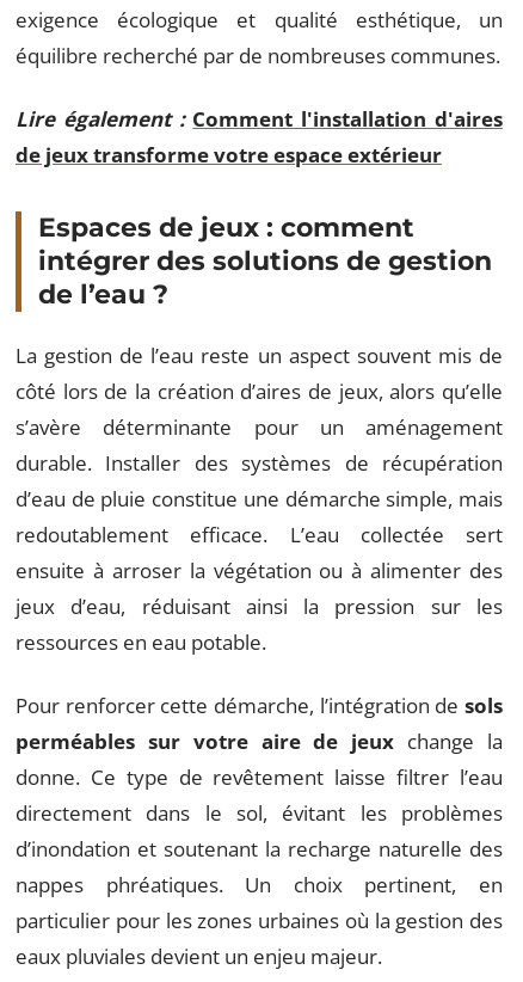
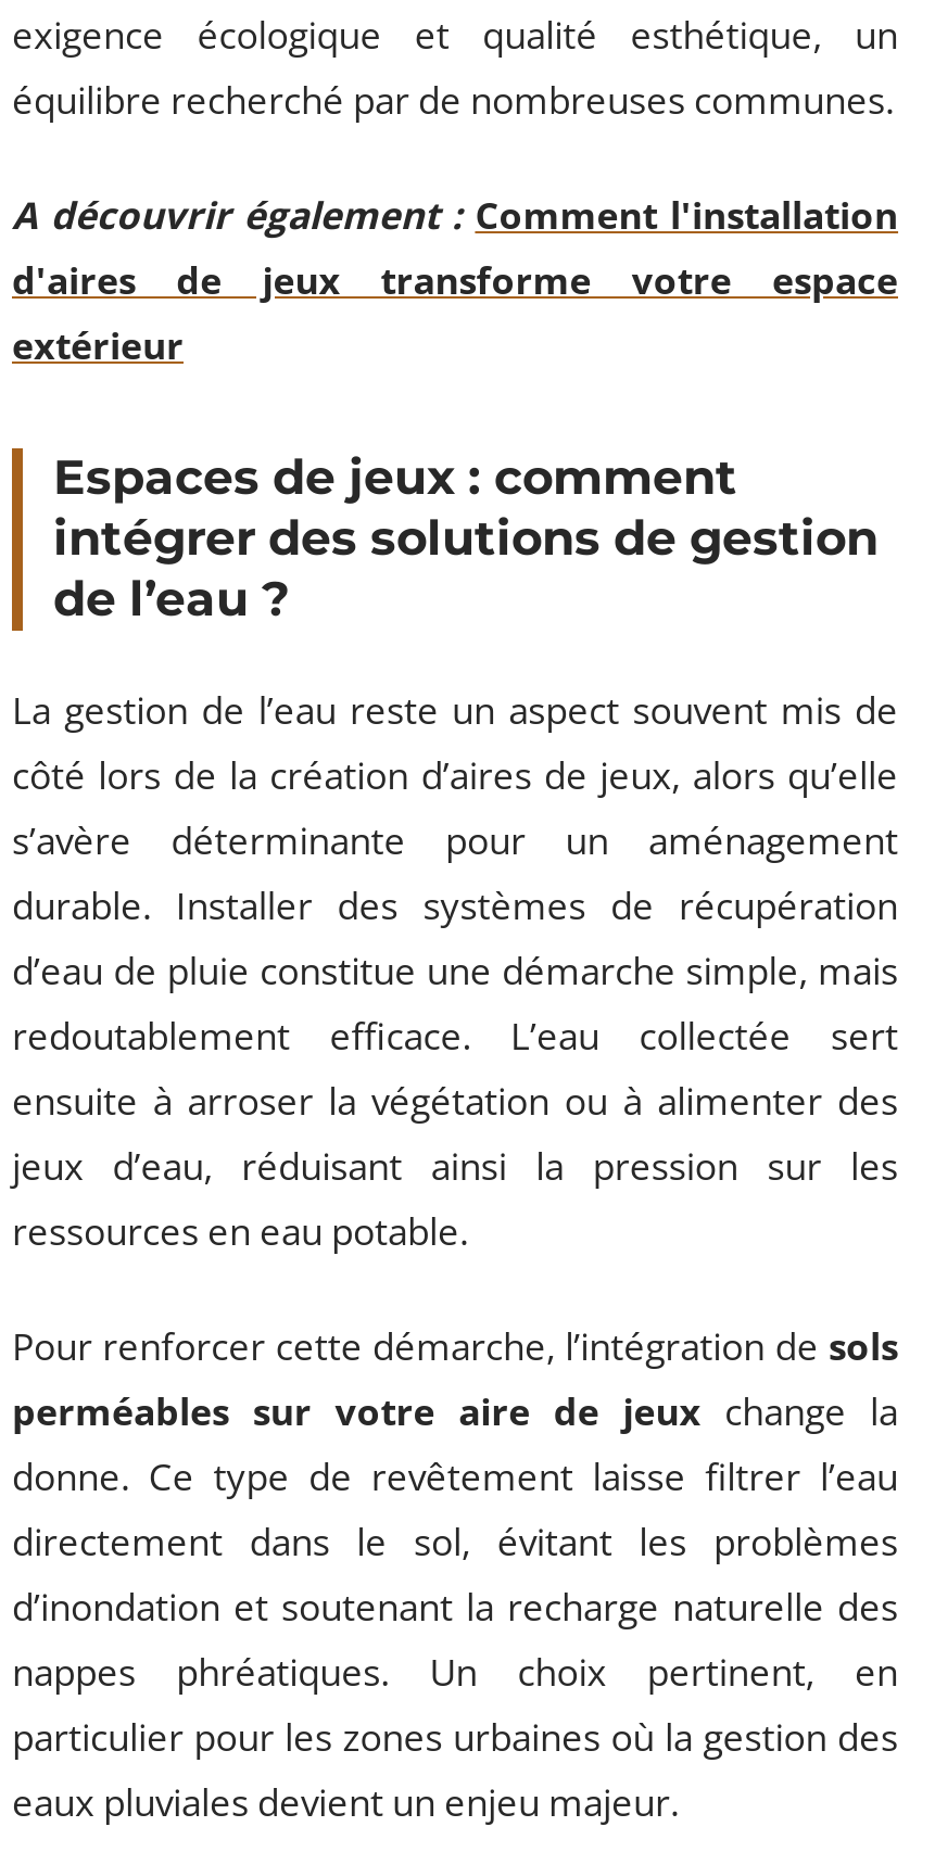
[16,105,503,168] Lire également : Comment l'installation d'aires | de jeux transforme votre espace extérieur -> [12,189,898,369] A découvrir également : Comment l'installation | d'aires de jeux transforme votre espace | extérieur

